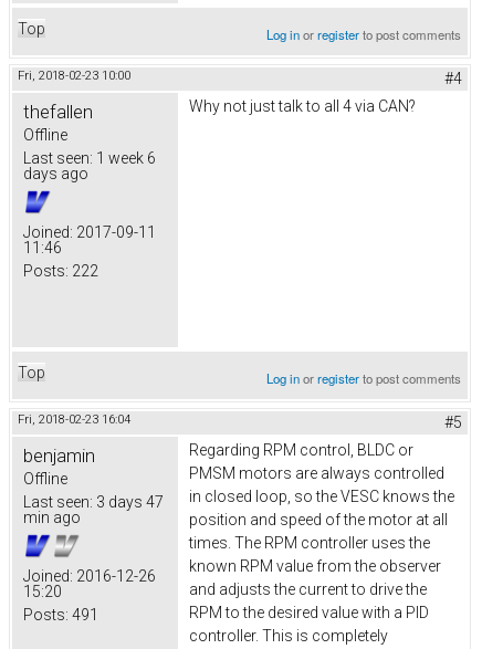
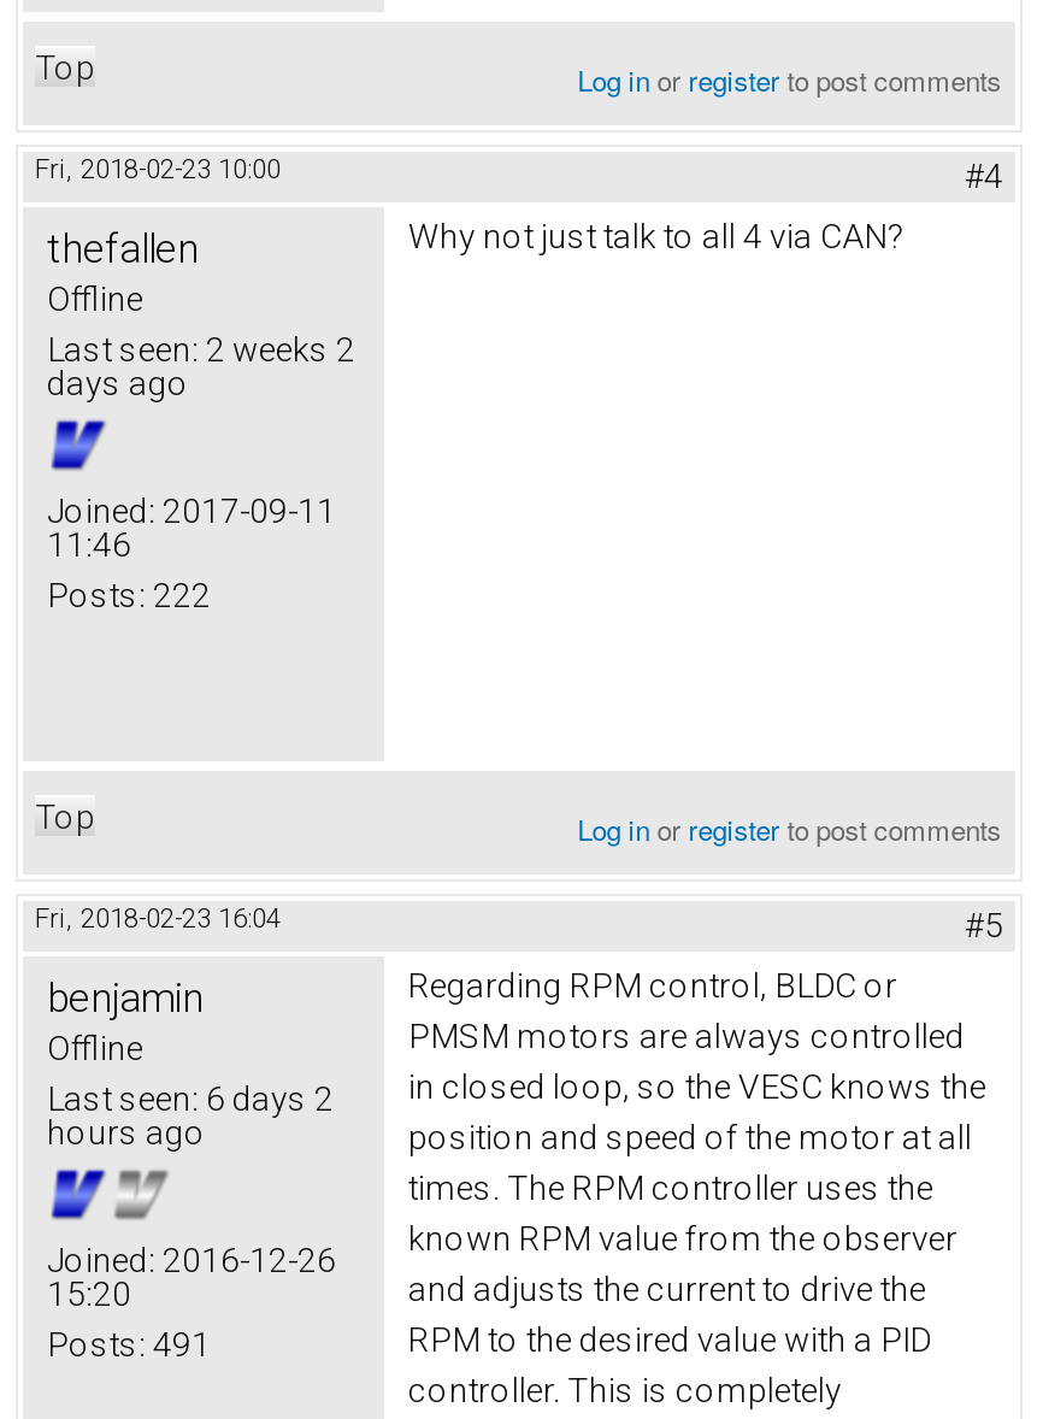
[23,149,156,167] Last seen: 1 week 6 -> [47,330,355,368] Last seen: 2 weeks 2
[23,493,164,511] Last seen: 3 days 47 -> [47,1079,334,1118] Last seen: 6 days 2
[23,508,81,526] min ago -> [47,1113,206,1151] hours ago

